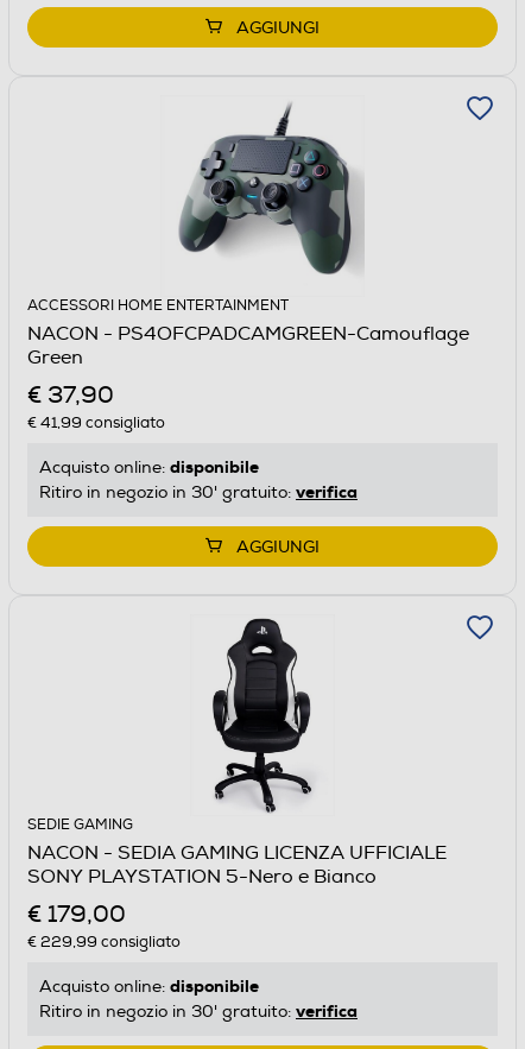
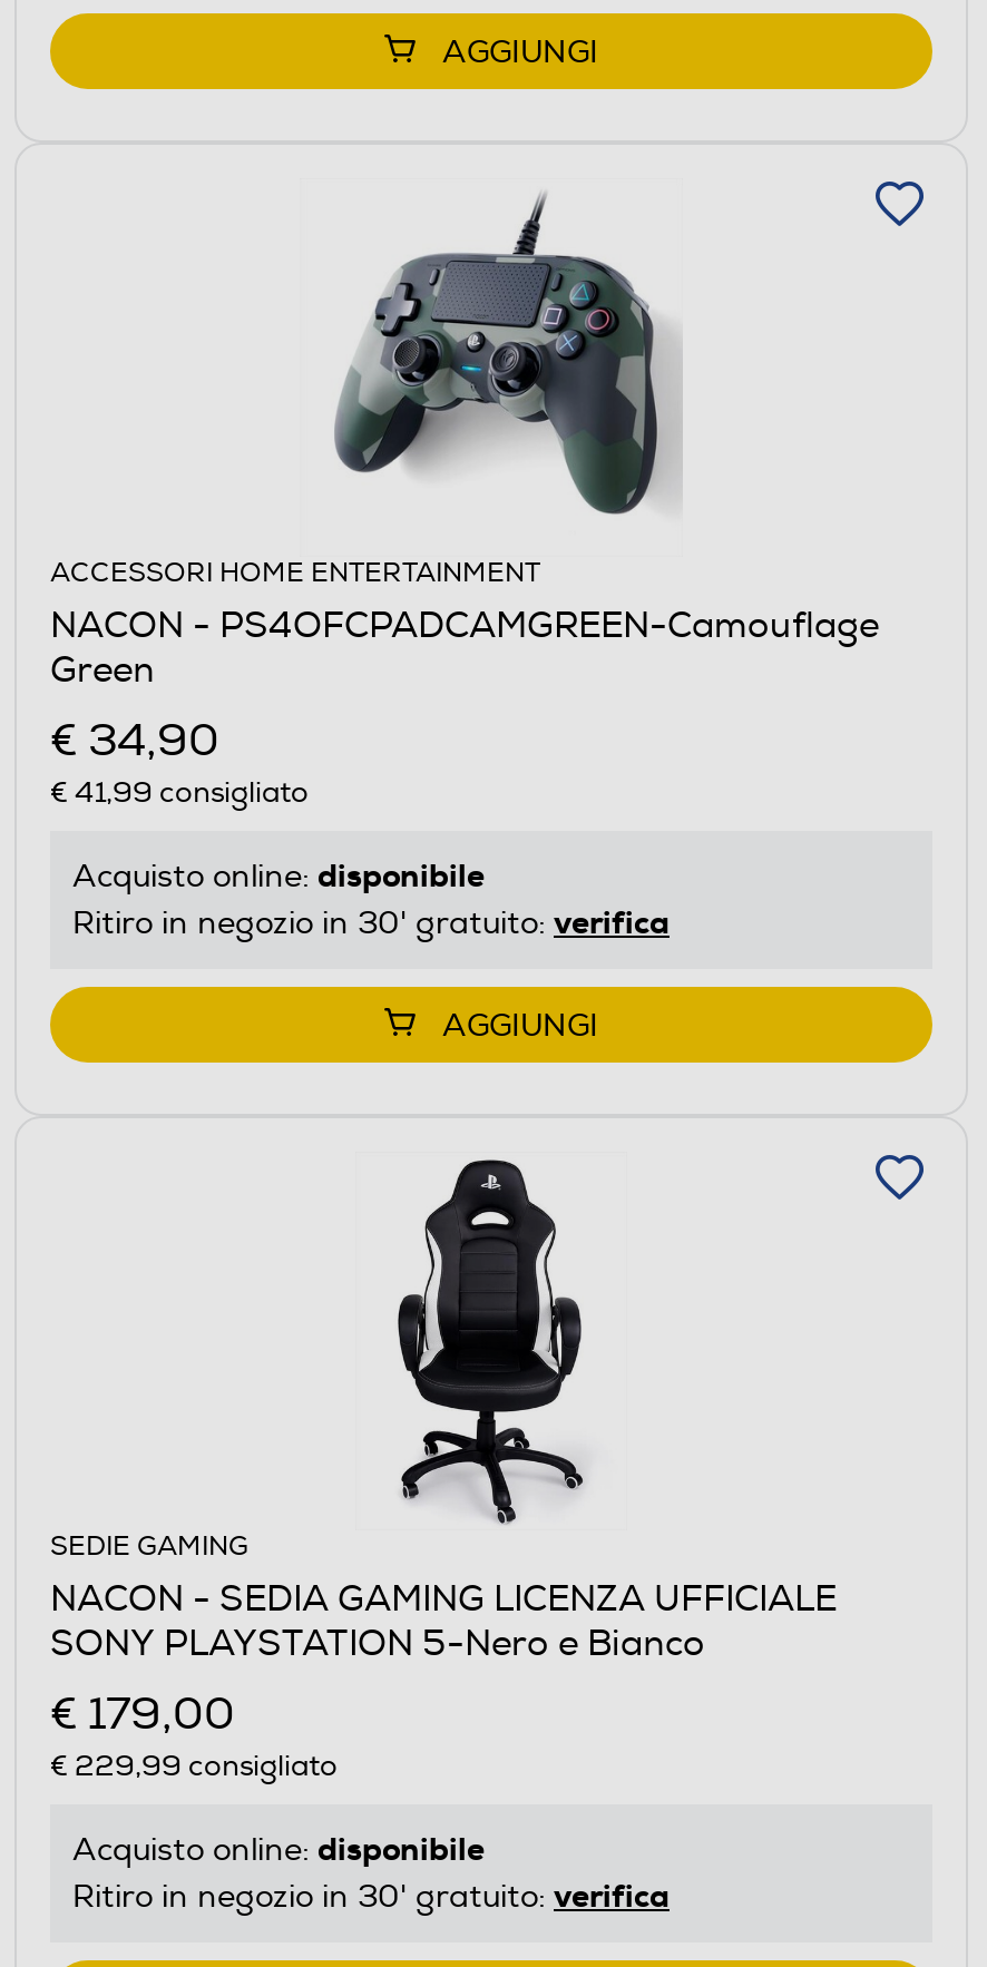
[27,380,114,410] € 37,90 -> [50,712,219,768] € 34,90

